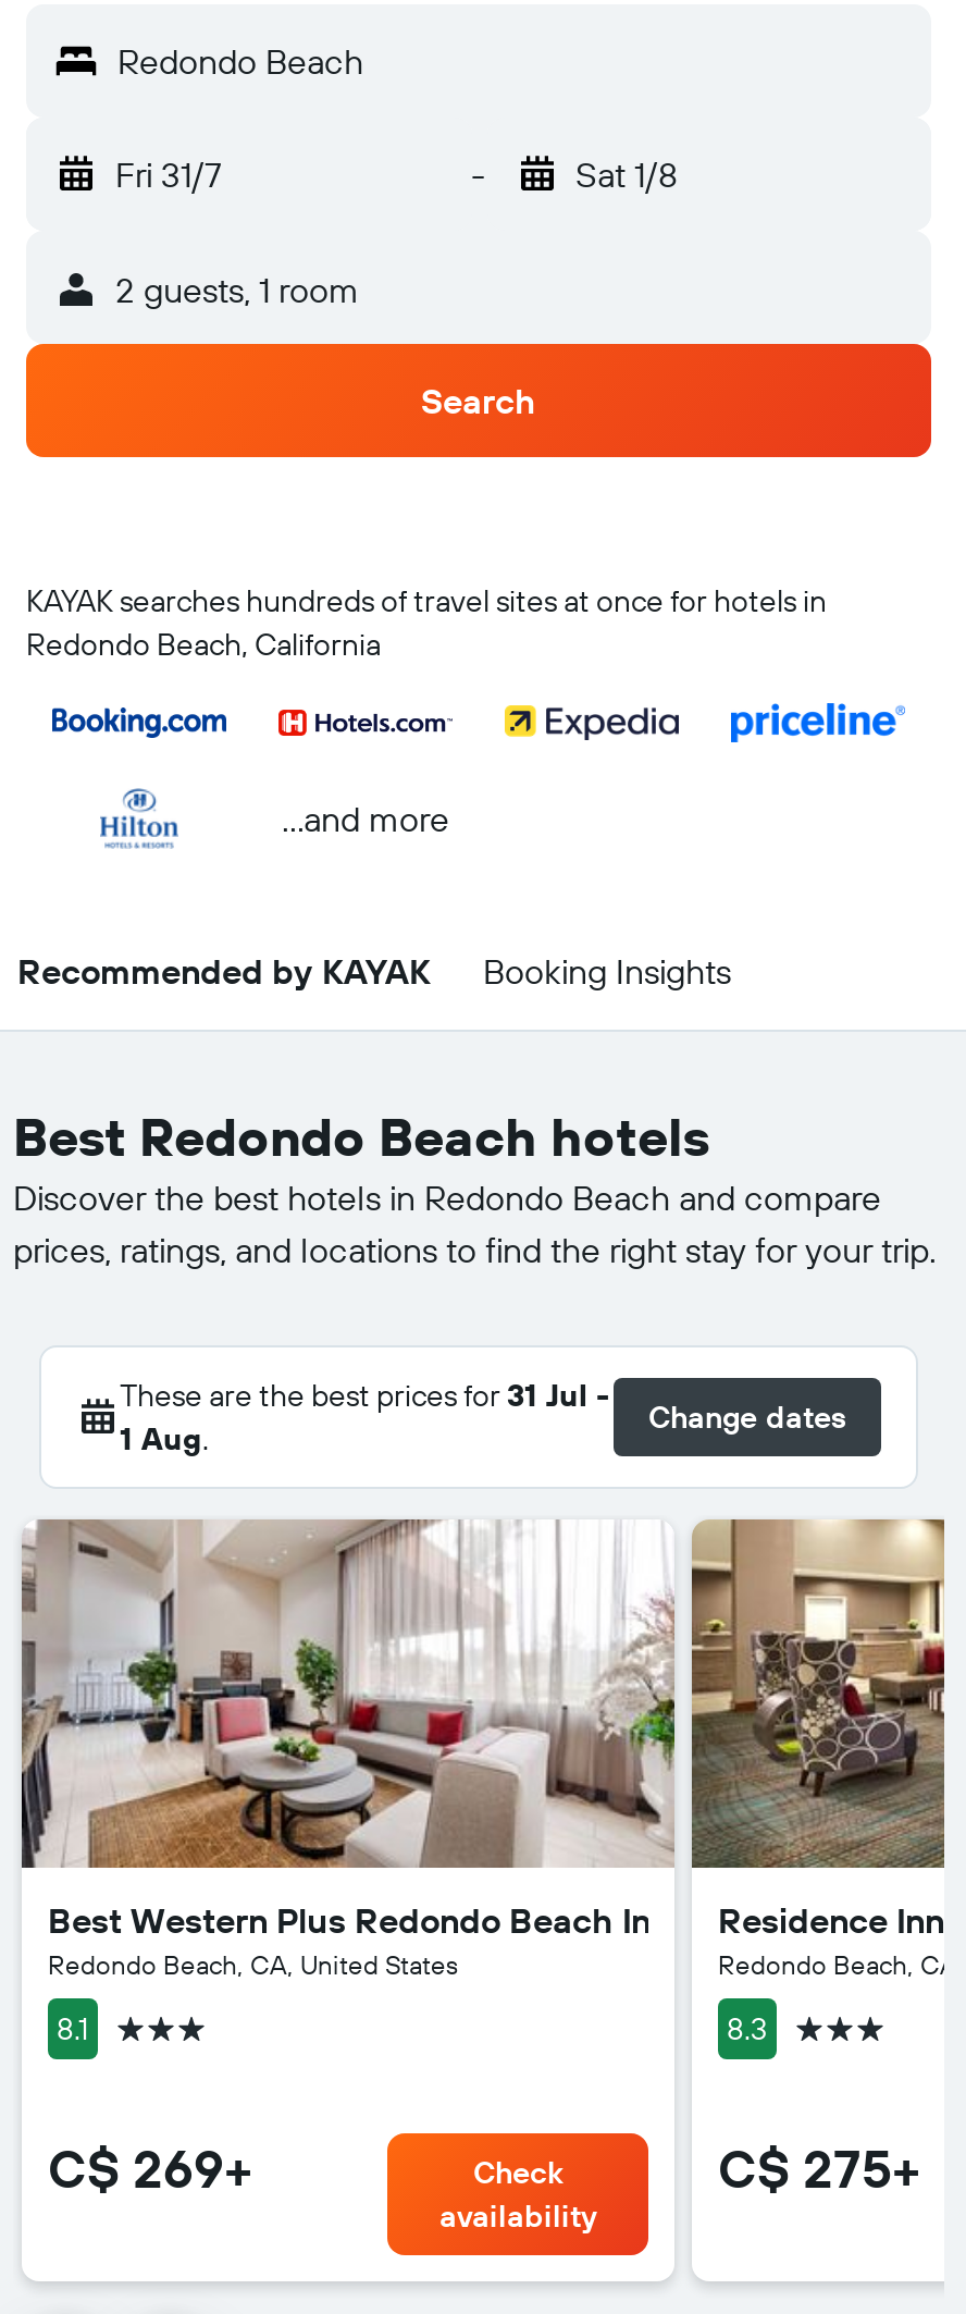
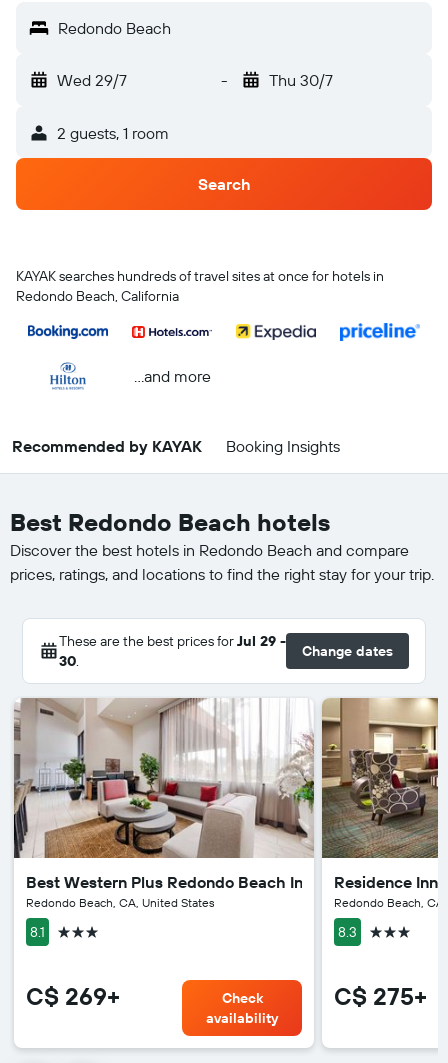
[115,152,222,196] Fri 31/7 -> [57,70,127,90] Wed 29/7
[575,152,678,196] Sat 1/8 -> [268,70,332,90] Thu 30/7
[120,1376,609,1458] These are the best prices for 31 Jul - | 1 Aug. -> [59,632,286,670] These are the best prices for Jul 29 - | 30.

